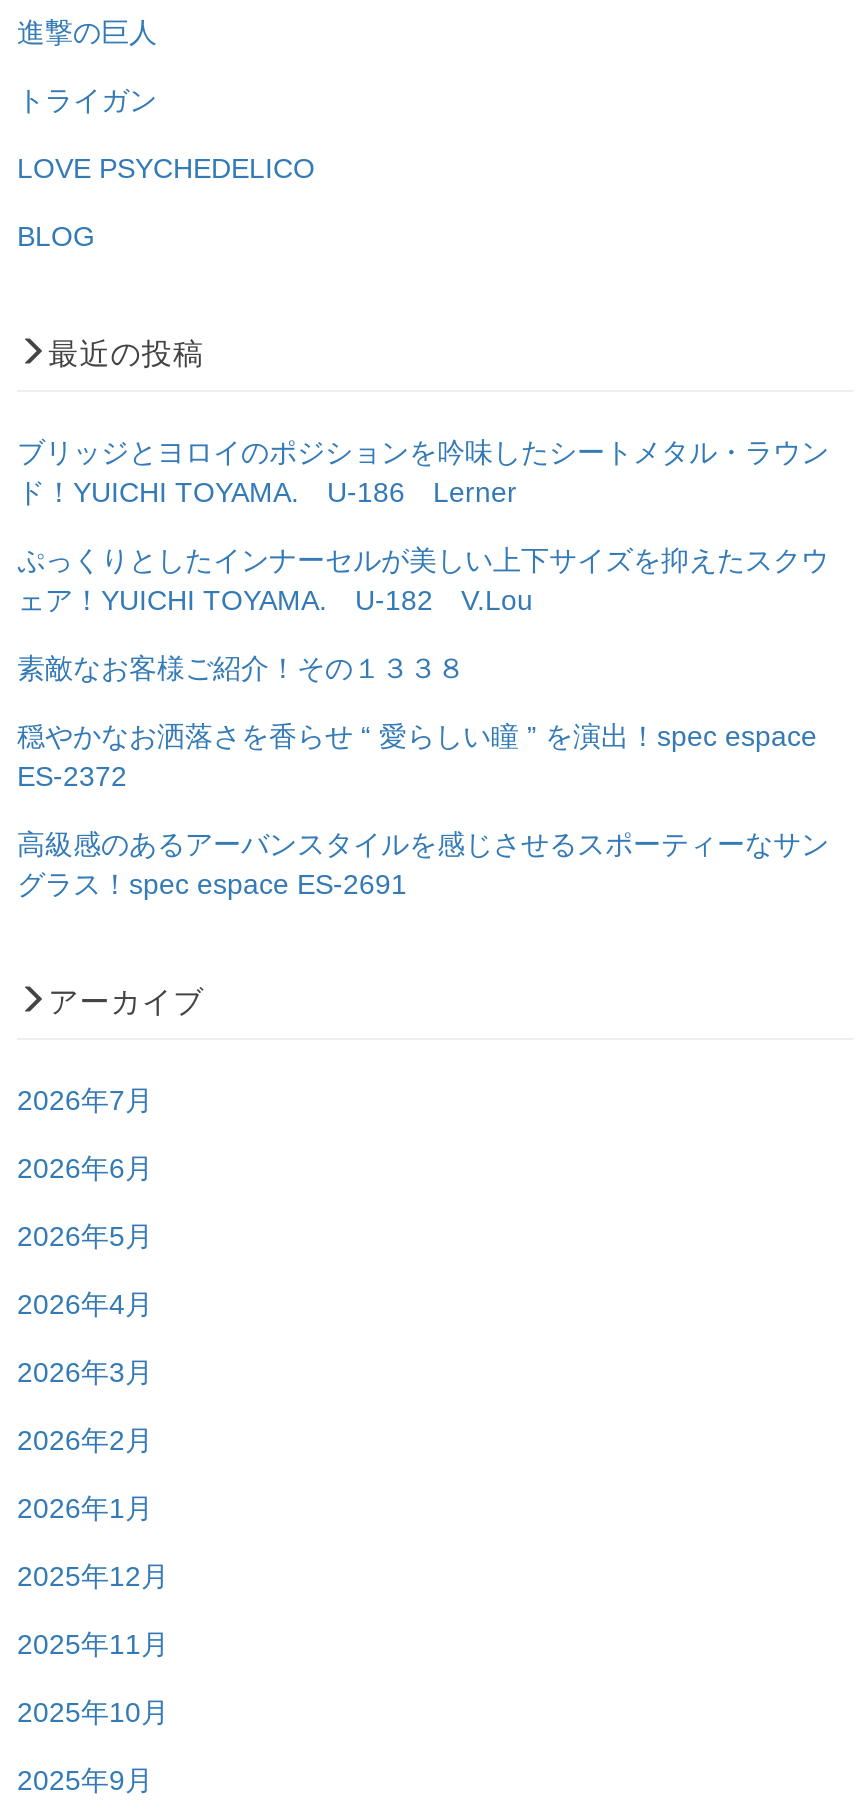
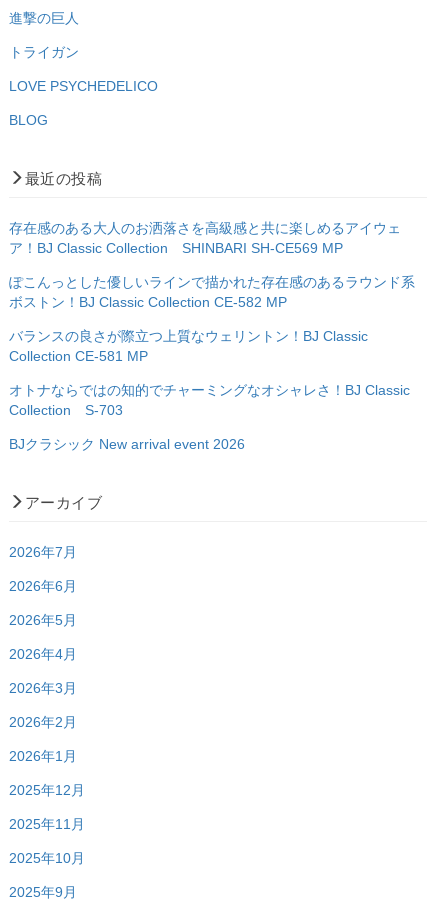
[17,437,829,509] ブリッジとヨロイのポジションを吟味したシートメタル・ラウン | ド！YUICHI TOYAMA. U-186 Lerner -> [9,220,401,256] 存在感のある大人のお洒落さを高級感と共に楽しめるアイウェ | ア！BJ Classic Collection SHINBARI SH-CE569 MP
[17,545,829,617] ぷっくりとしたインナーセルが美しい上下サイズを抑えたスクウ | ェア！YUICHI TOYAMA. U-182 V.Lou -> [9,274,415,310] ぽこんっとした優しいラインで描かれた存在感のあるラウンド系 | ボストン！BJ Classic Collection CE-582 MP
[17,653,465,685] 素敵なお客様ご紹介！その１３３８ -> [9,328,368,364] バランスの良さが際立つ上質なウェリントン！BJ Classic | Collection CE-581 MP
[17,721,817,793] 穏やかなお洒落さを香らせ “ 愛らしい瞳 ” を演出！spec espace | ES-2372 -> [9,382,410,418] オトナならではの知的でチャーミングなオシャレさ！BJ Classic | Collection S-703
[17,829,829,901] 高級感のあるアーバンスタイルを感じさせるスポーティーなサン | グラス！spec espace ES-2691 -> [9,436,245,452] BJクラシック New arrival event 2026

